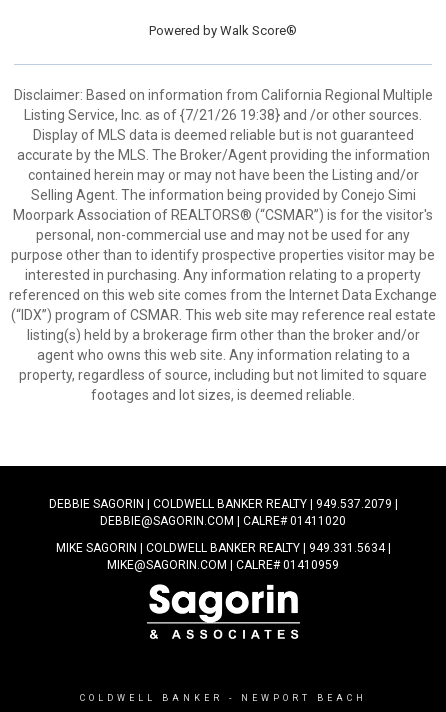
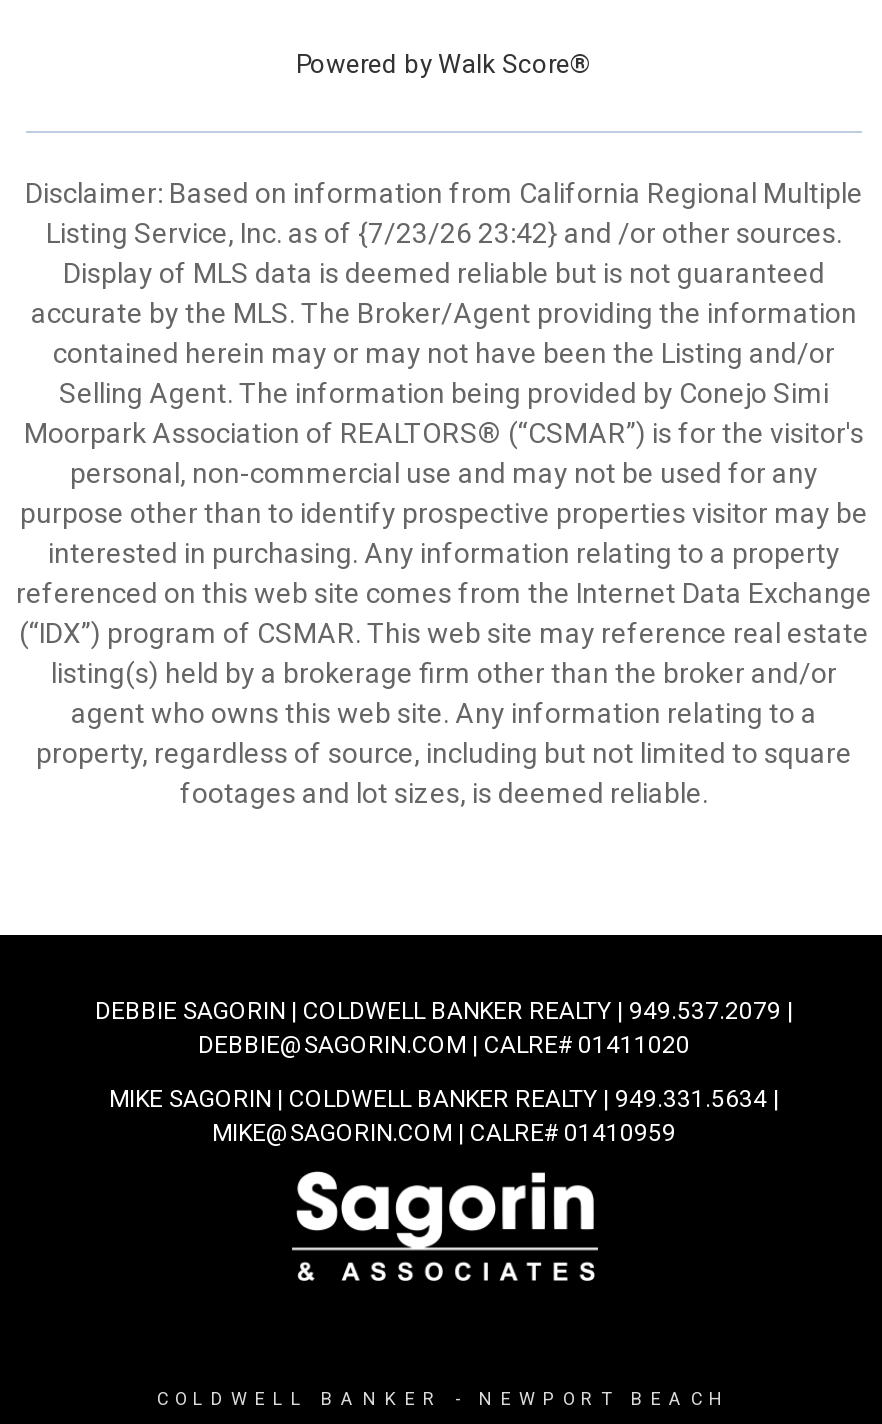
[24,107,422,123] Listing Service, Inc. as of {7/21/26 19:38} and /or other sources. -> [46,217,842,249] Listing Service, Inc. as of {7/23/26 23:42} and /or other sources.

